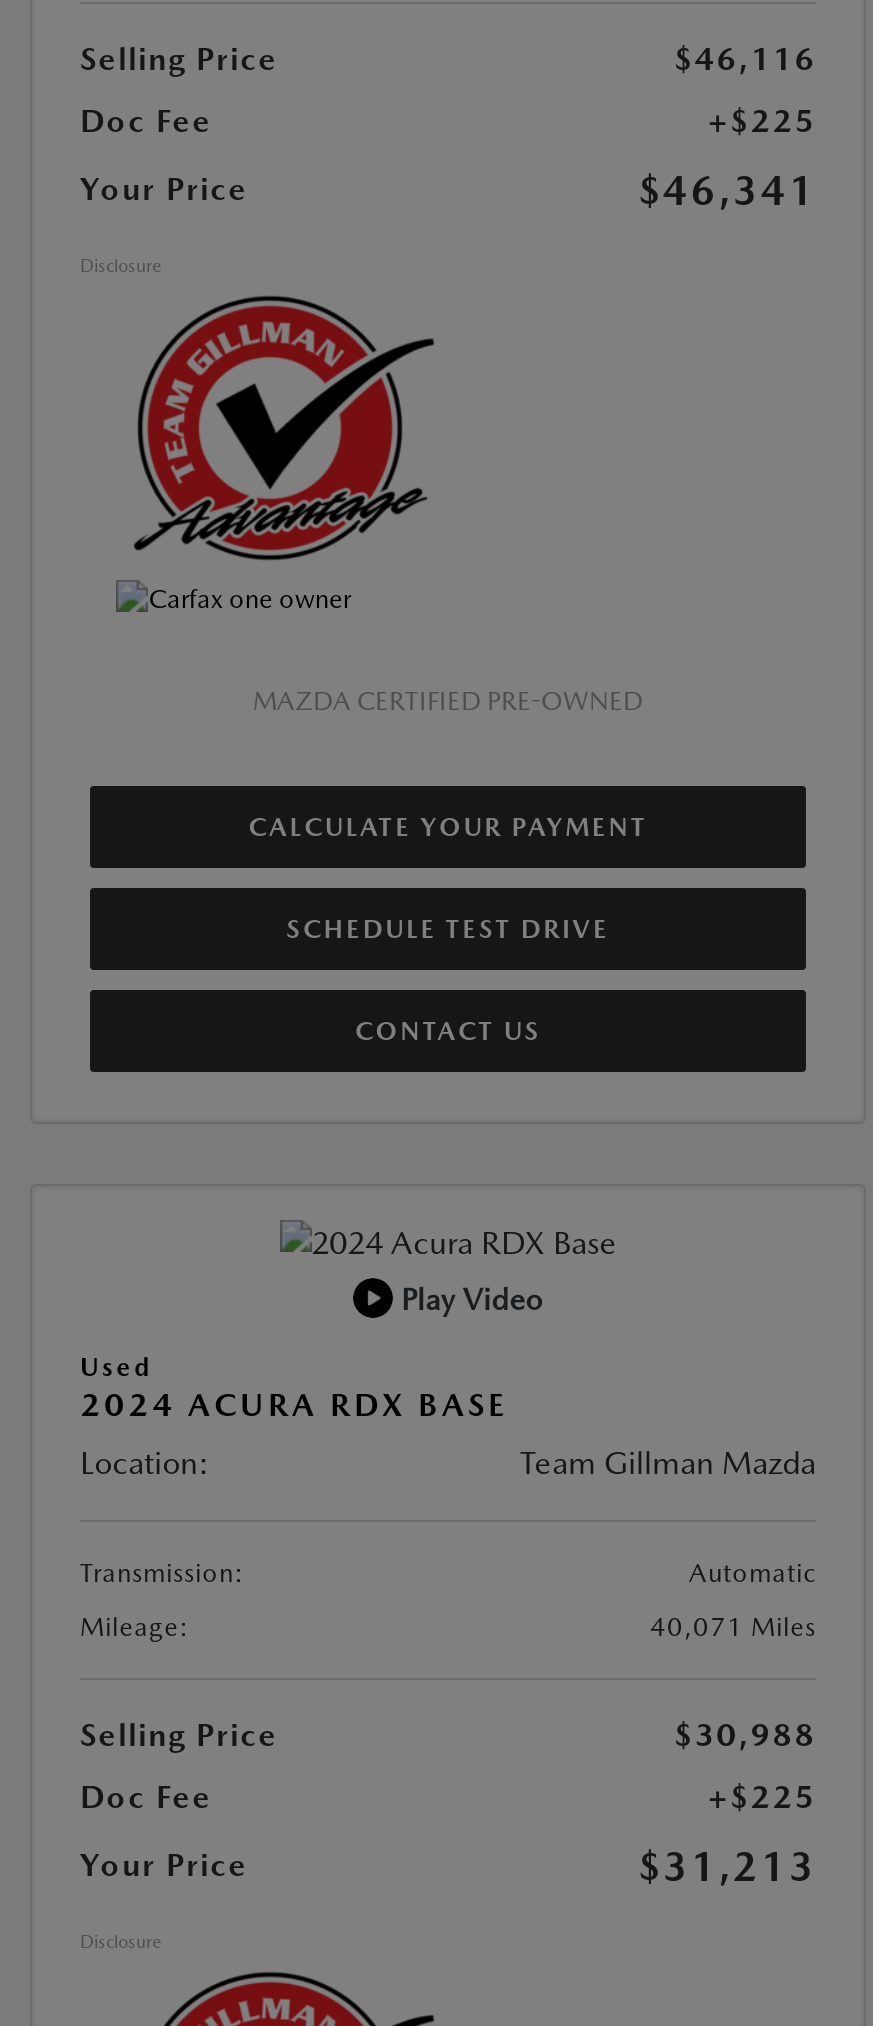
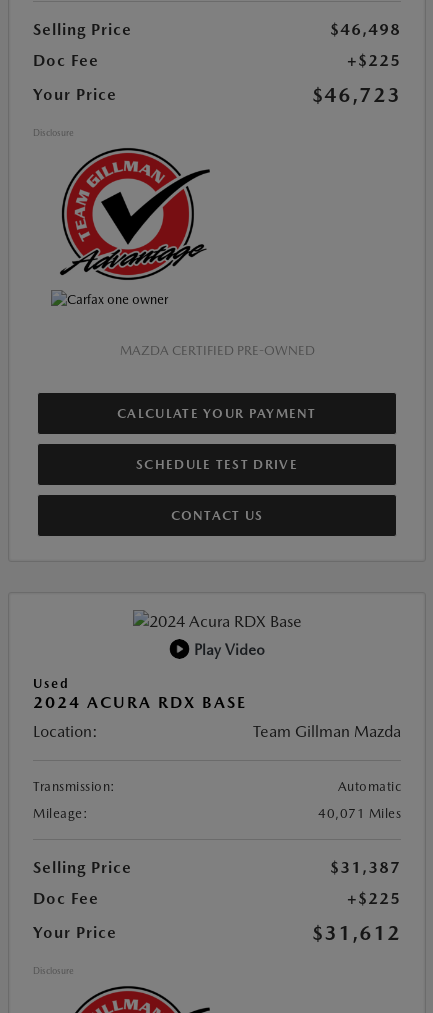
[674,39,816,77] $46,116 -> [330,20,401,39] $46,498
[638,165,816,213] $46,341 -> [312,83,401,107] $46,723
[674,1717,816,1755] $30,988 -> [330,858,401,877] $31,387
[638,1843,816,1891] $31,213 -> [312,921,401,945] $31,612

